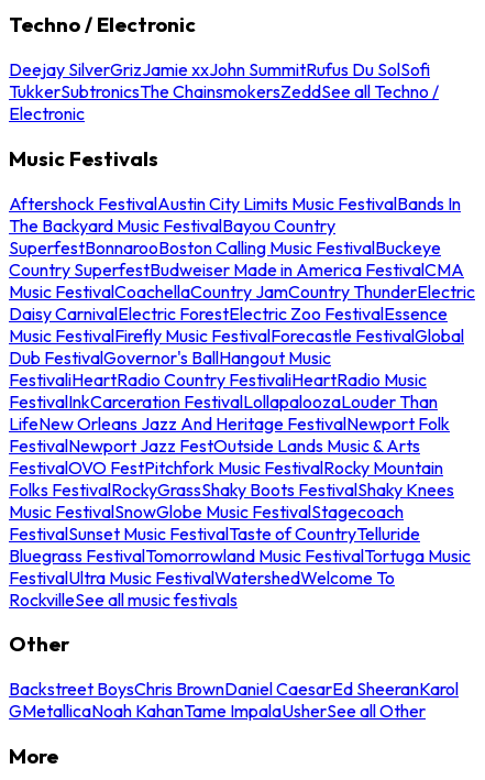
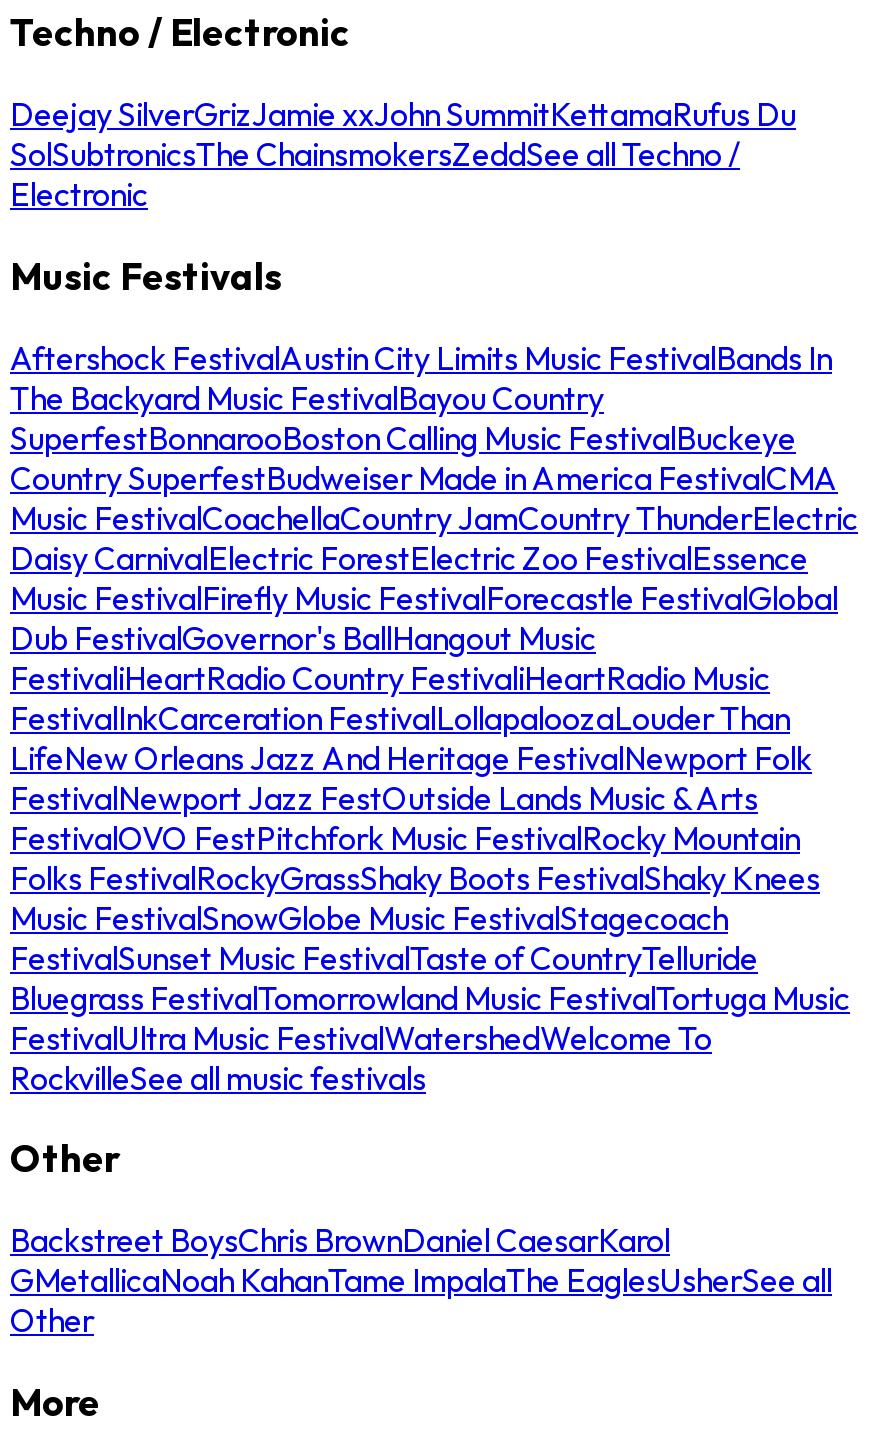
[9,58,439,102] Deejay SilverGrizJamie xxJohn SummitRufus Du SolSofi | TukkerSubtronicsThe ChainsmokersZeddSee all Techno / -> [10,94,796,174] Deejay SilverGrizJamie xxJohn SummitKettamaRufus Du | SolSubtronicsThe ChainsmokersZeddSee all Techno /
[9,678,459,722] Backstreet BoysChris BrownDaniel CaesarEd SheeranKarol | GMetallicaNoah KahanTame ImpalaUsherSee all Other -> [10,1220,832,1340] Backstreet BoysChris BrownDaniel CaesarKarol | GMetallicaNoah KahanTame ImpalaThe EaglesUsherSee all | Other

